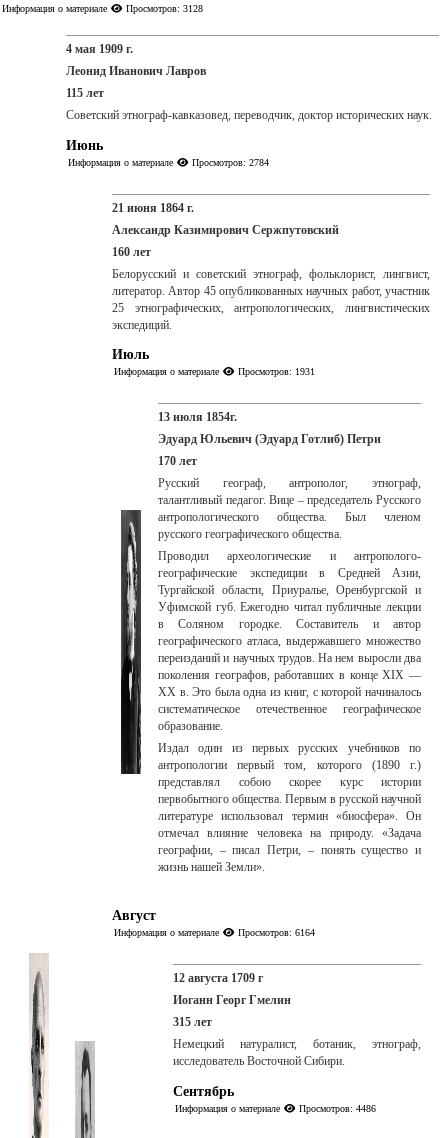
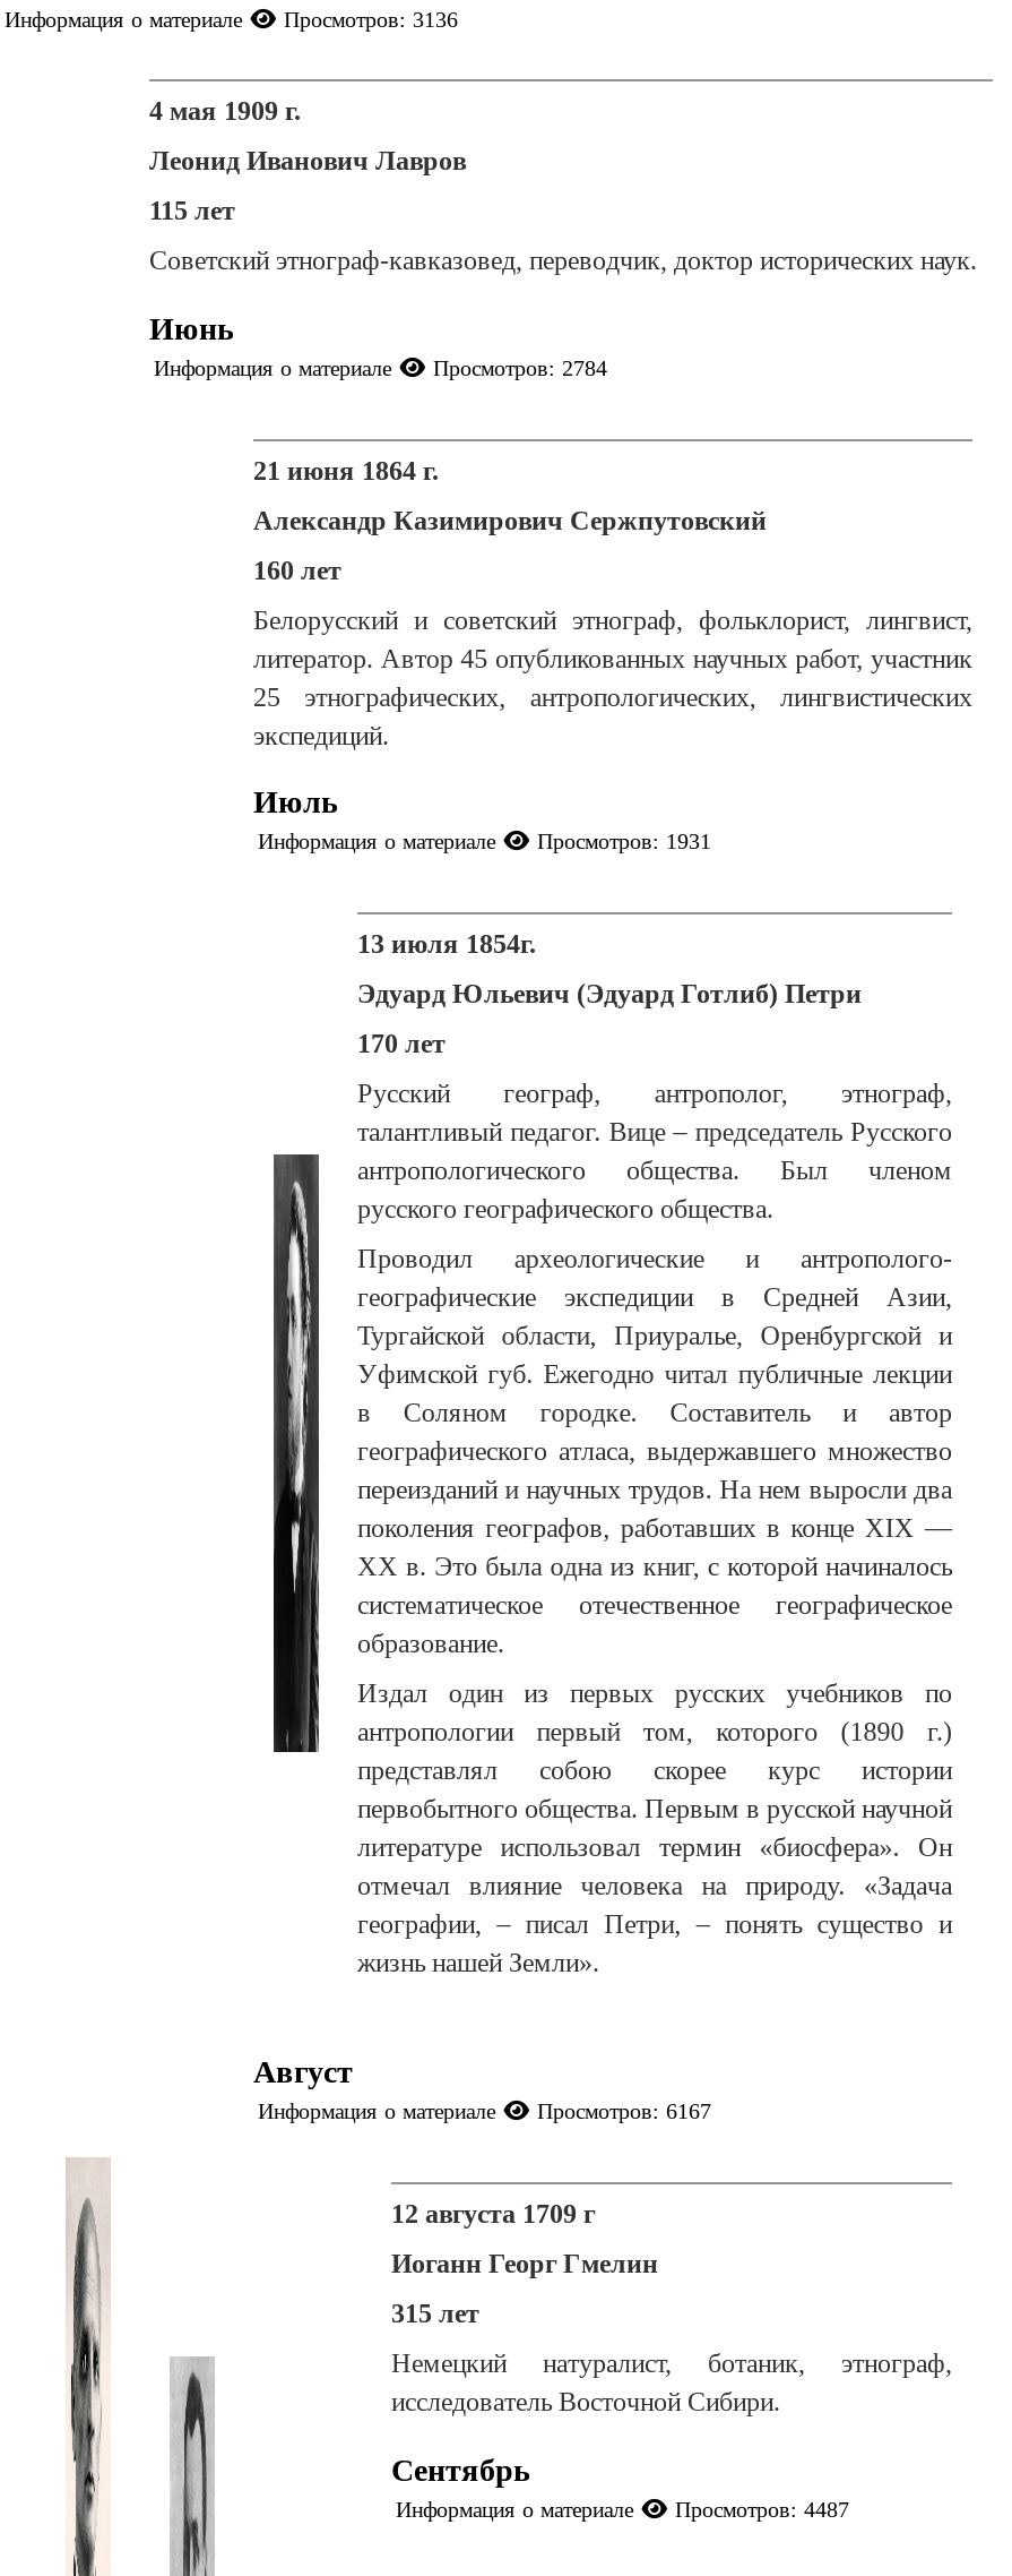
[2,3,202,14] Информация о материале Просмотров: 3128 -> [5,7,458,32] Информация о материале Просмотров: 3136
[114,927,314,938] Информация о материале Просмотров: 6164 -> [258,2099,711,2124] Информация о материале Просмотров: 6167
[175,1103,375,1114] Информация о материале Просмотров: 4486 -> [396,2496,849,2521] Информация о материале Просмотров: 4487

